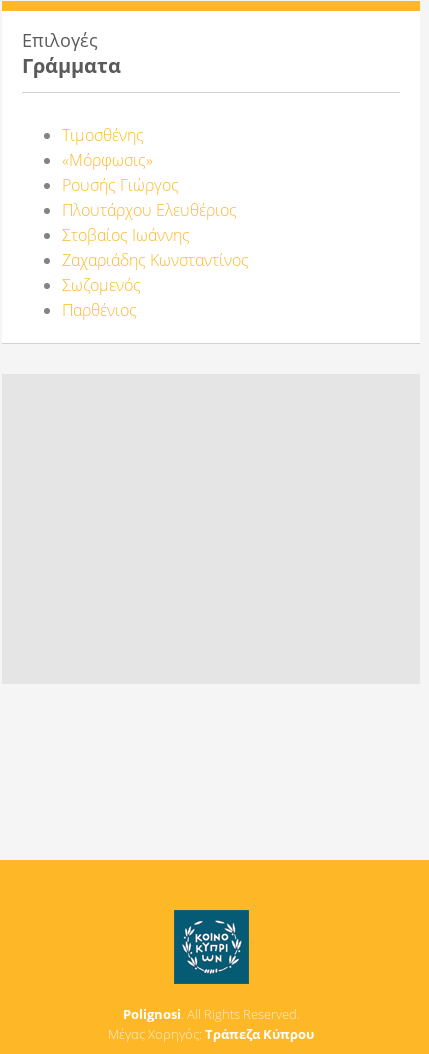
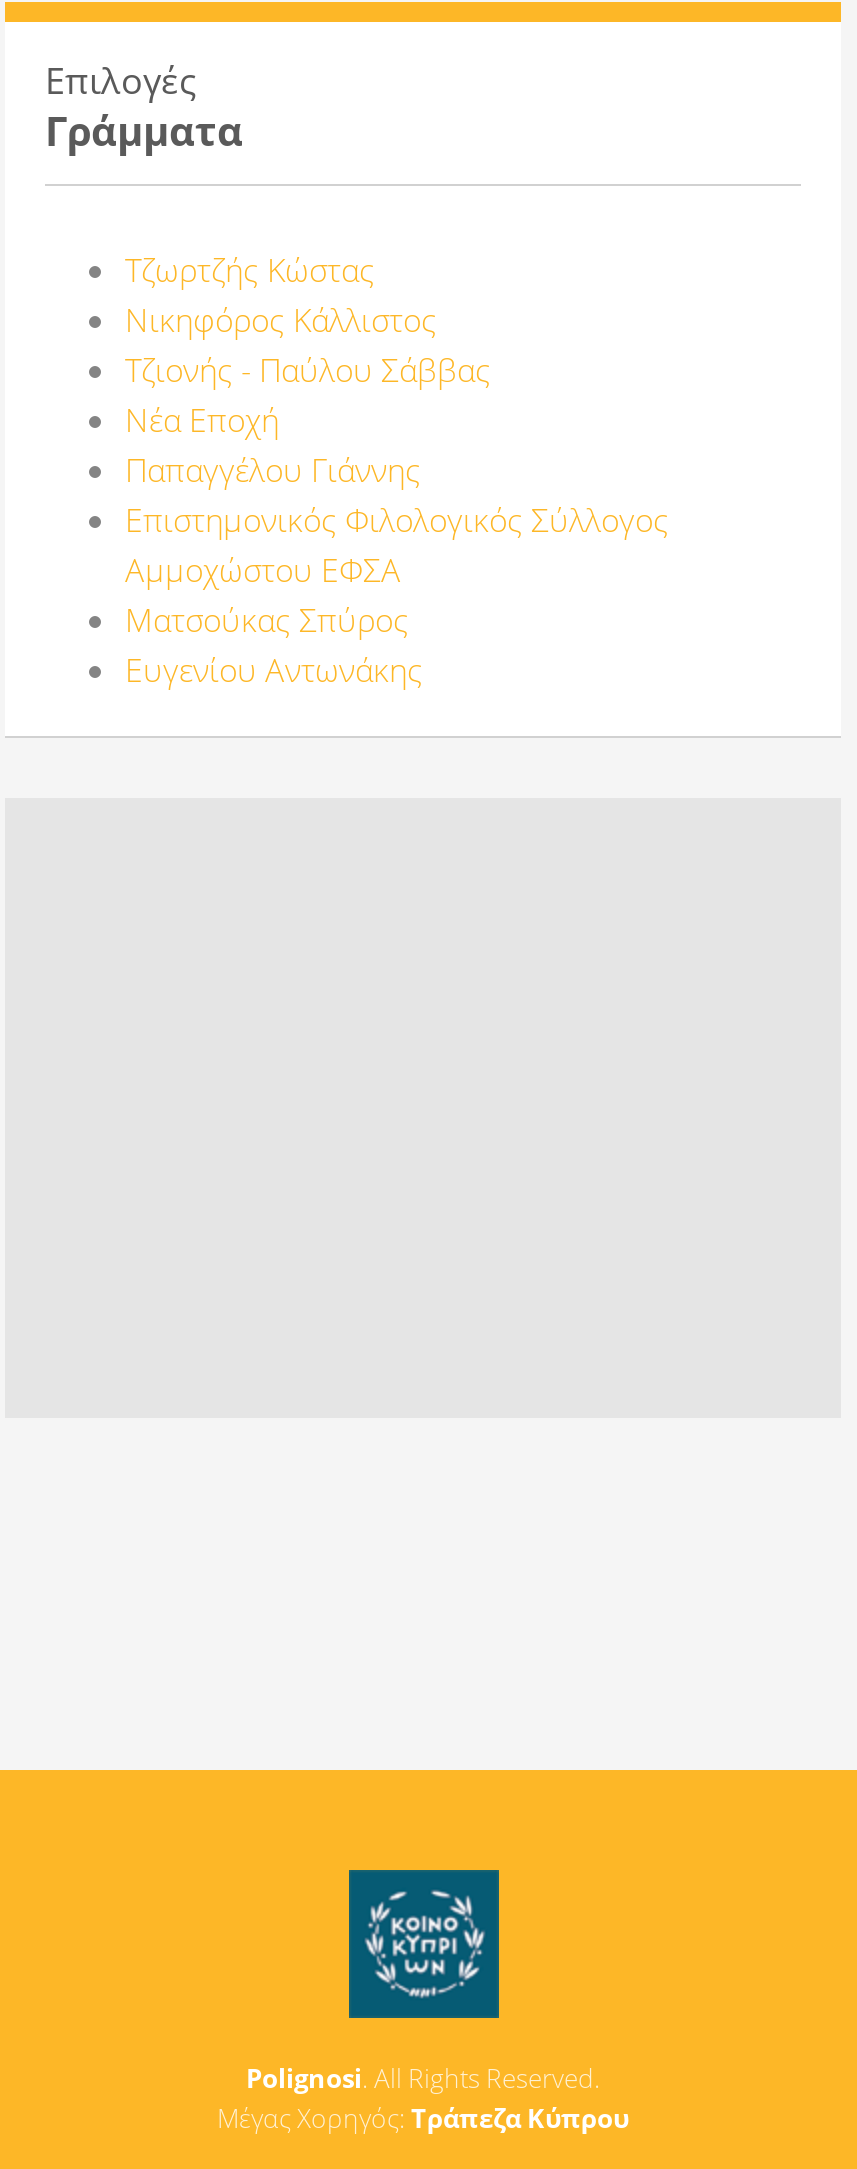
[62,124,249,321] Τιμοσθένης | «Μόρφωσις» | Ρουσής Γιώργος | Πλουτάρχου Ελευθέριος | Στοβαίος Ιωάννης | Ζαχαριάδης Κωνσταντίνος | Σωζομενός | Παρθένιος -> [125,248,669,692] Τζωρτζής Κώστας | Νικηφόρος Κάλλιστος | Τζιονής - Παύλου Σάββας | Νέα Εποχή | Παπαγγέλου Γιάννης | Επιστημονικός Φιλολογικός Σύλλογος | Αμμοχώστου ΕΦΣΑ | Ματσούκας Σπύρος | Ευγενίου Αντωνάκης

